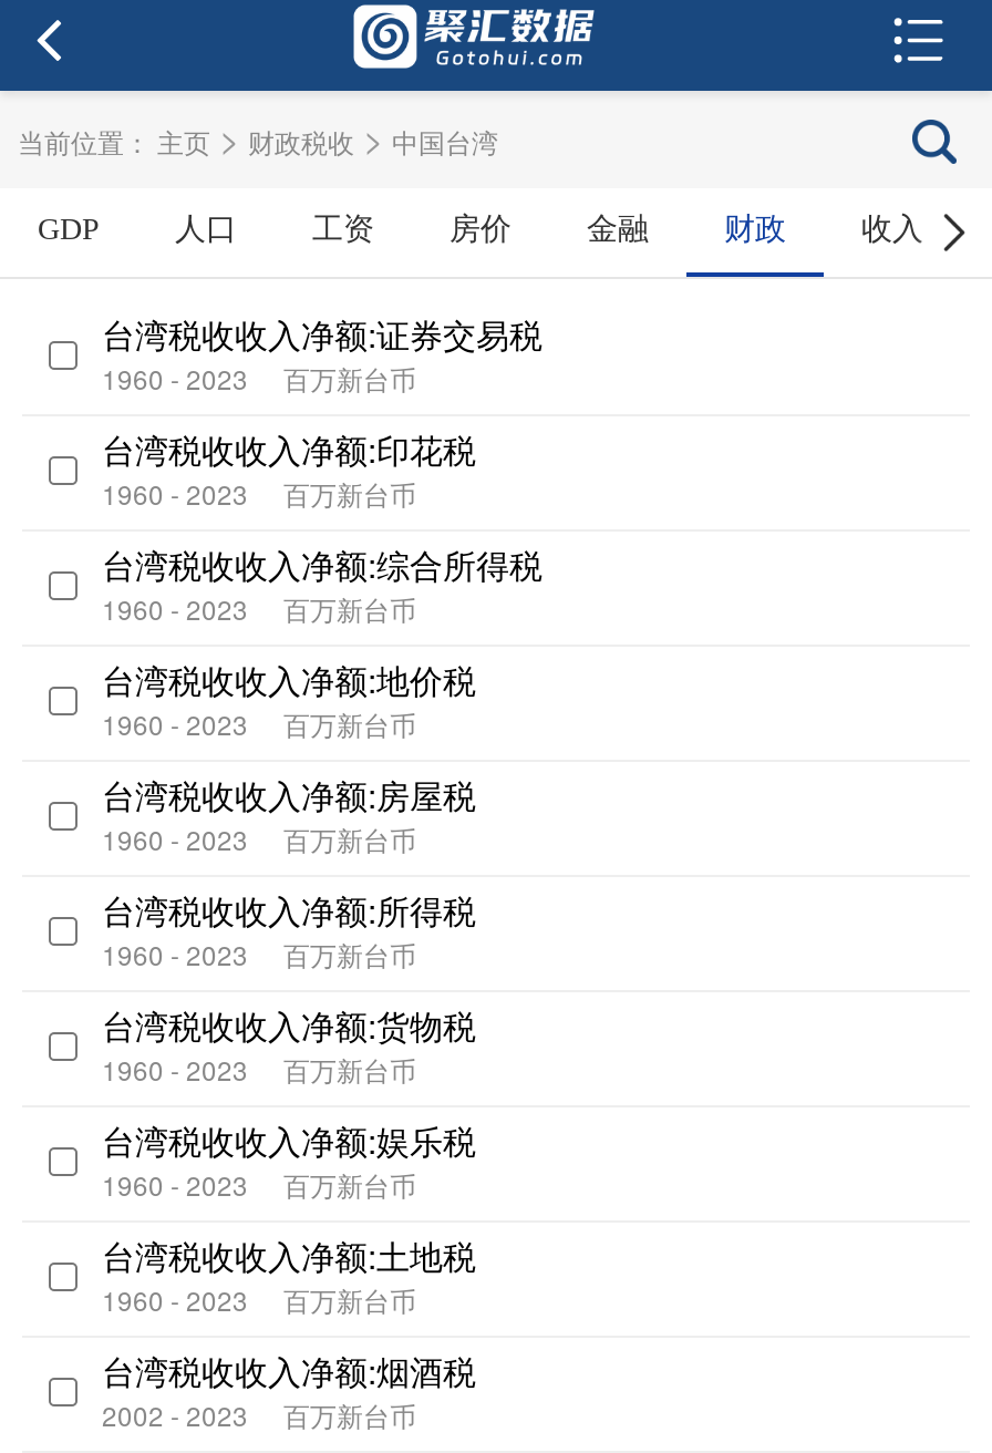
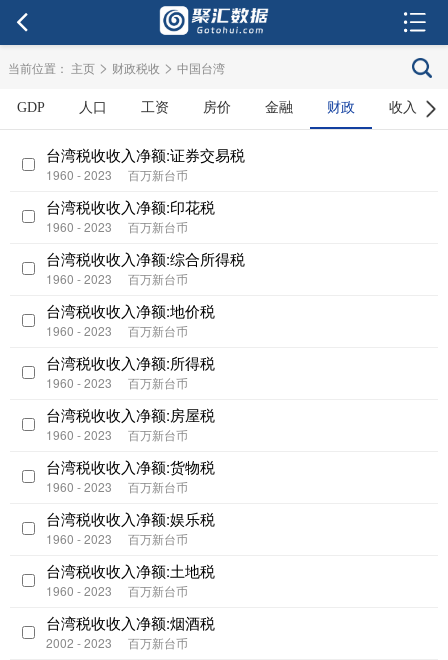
moved [102,771,476,817] -> [46,404,215,425]: 台湾税收收入净额:房屋税
moved [102,886,476,932] -> [46,352,215,373]: 台湾税收收入净额:所得税

